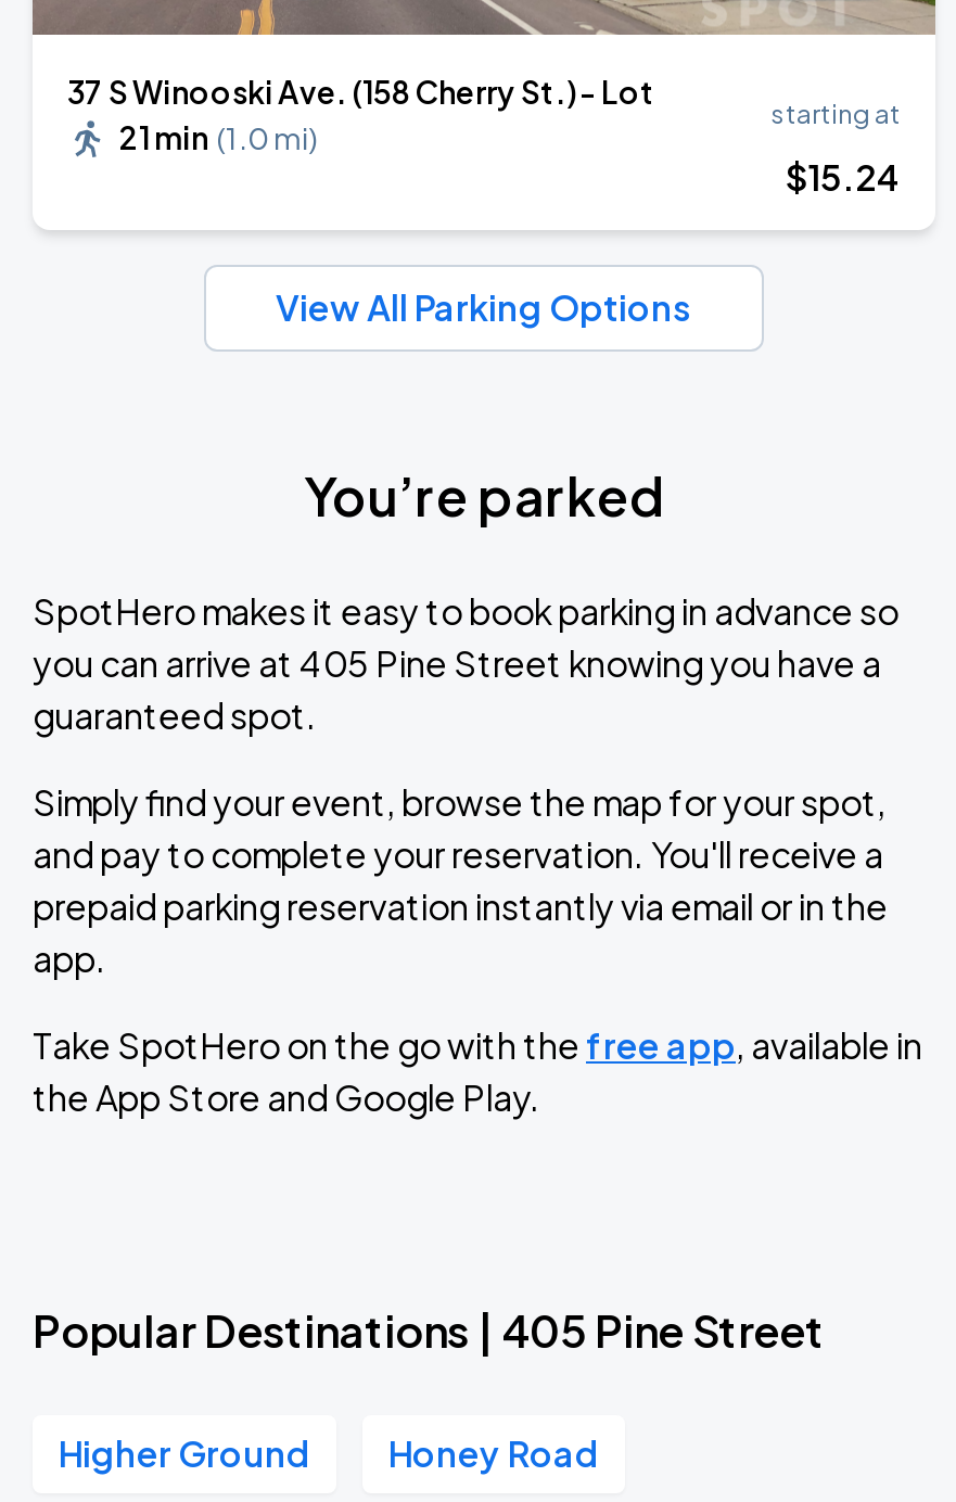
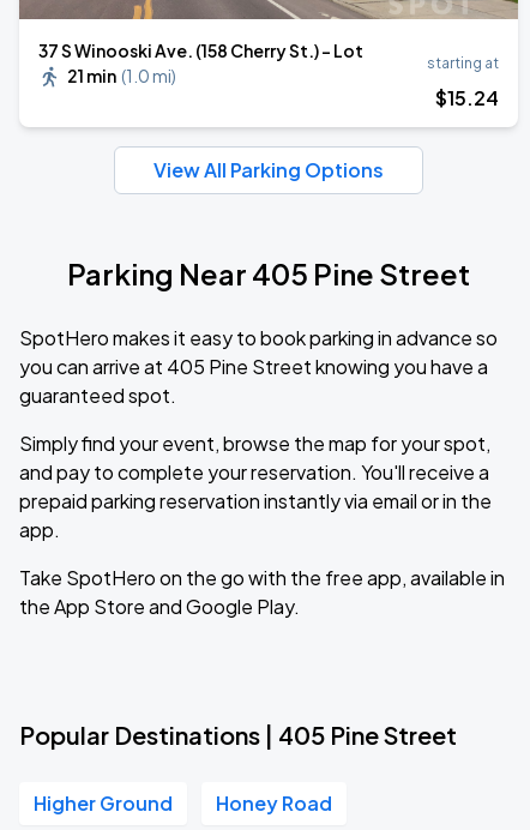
[304,462,664,527] You’re parked -> [67,255,470,291] Parking Near 405 Pine Street

